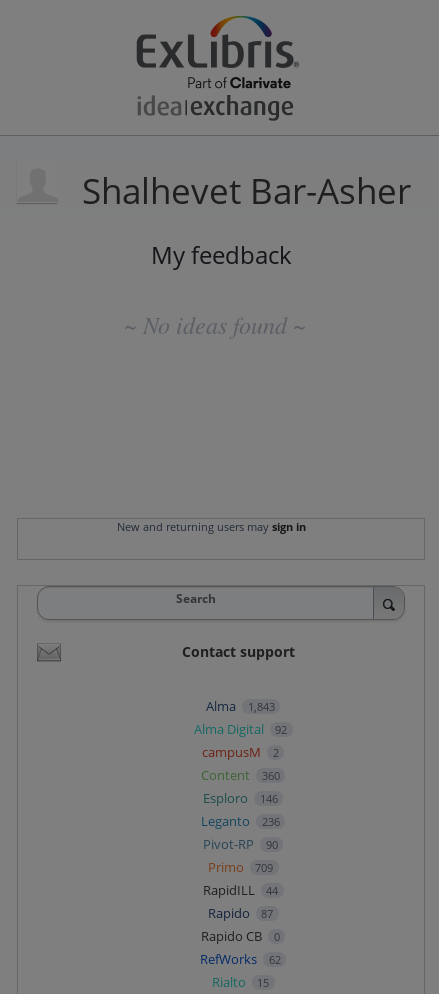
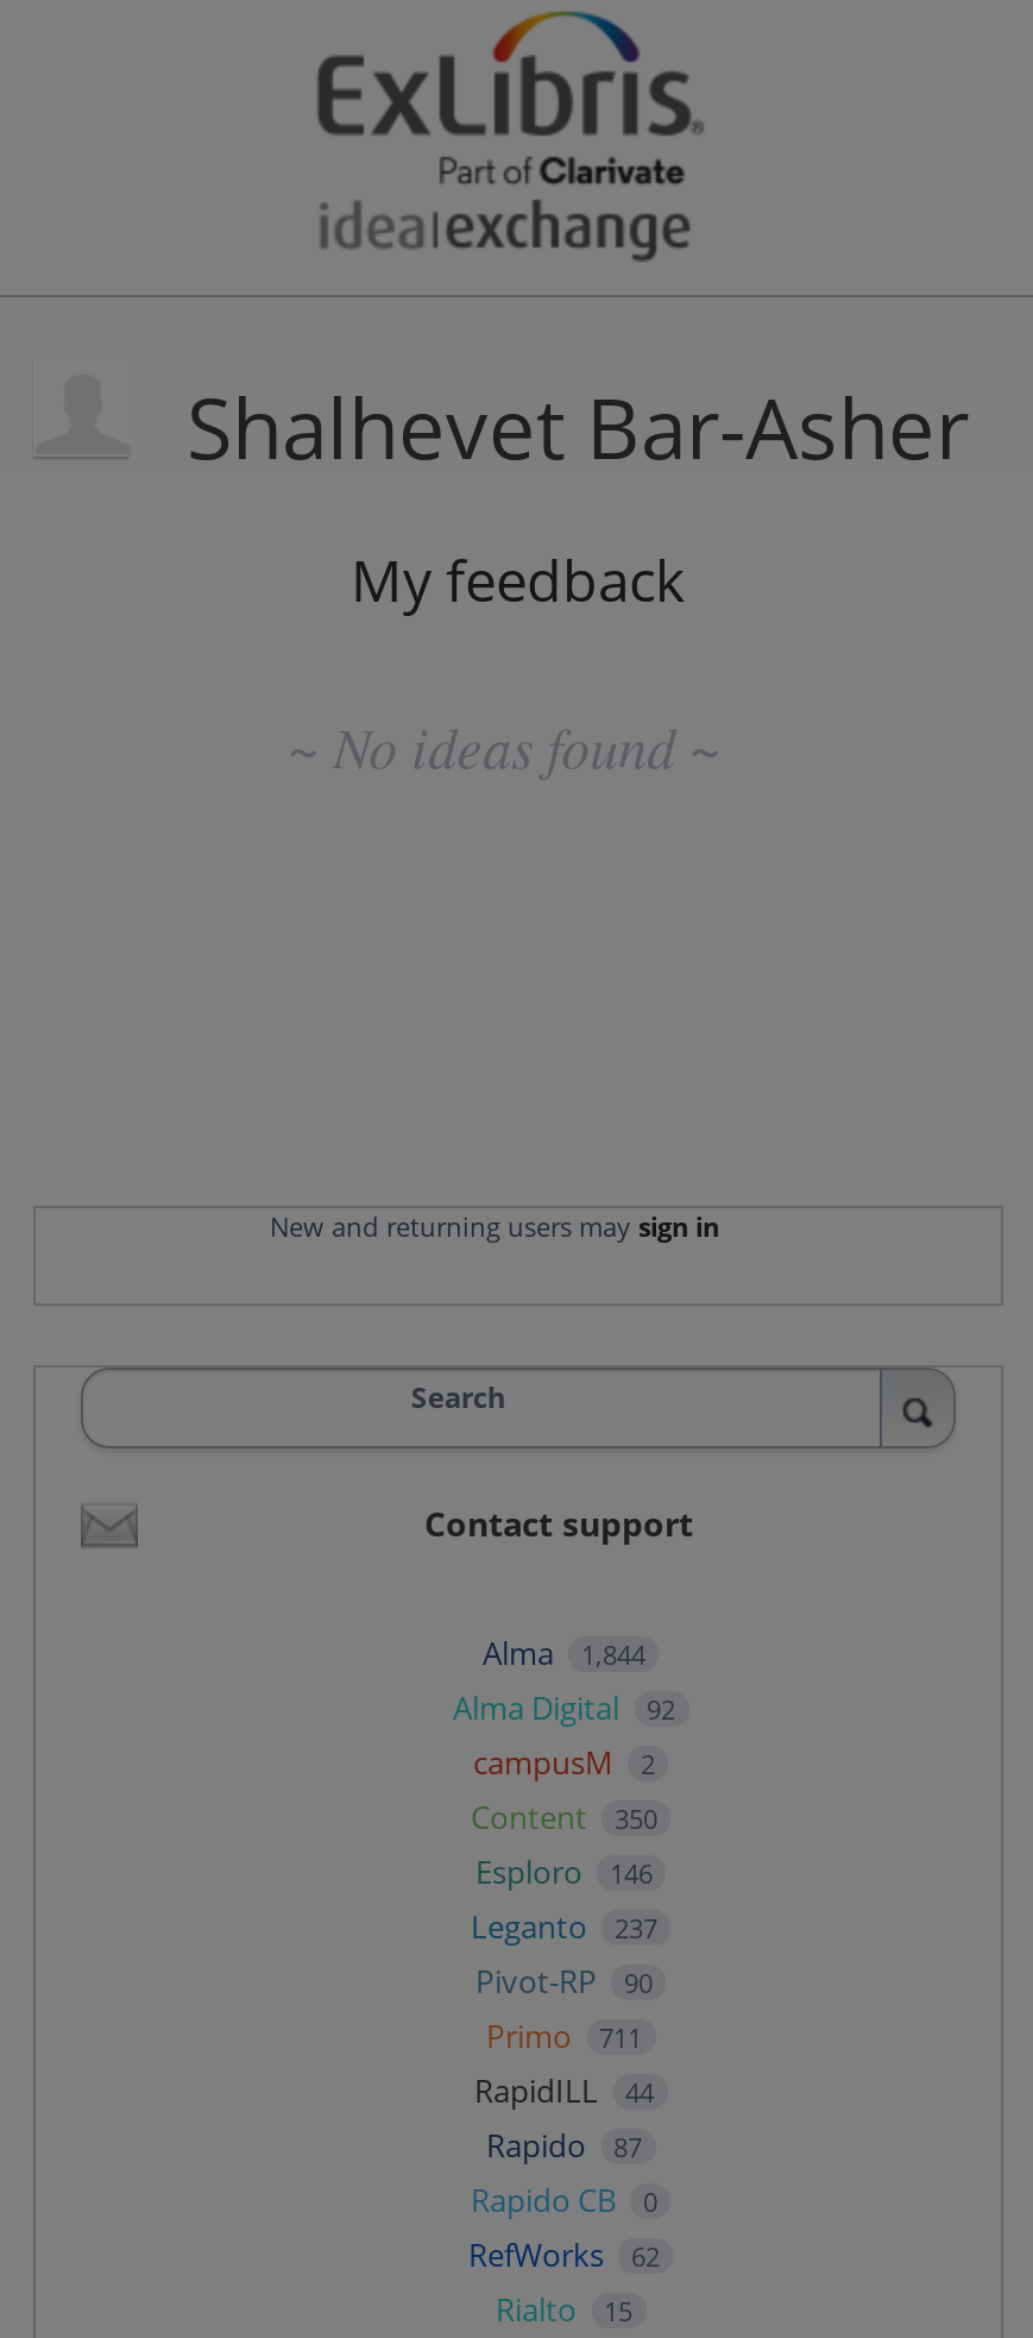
[206,697,274,715] Alma 1,843 -> [483,1633,645,1675] Alma 1,844
[201,766,279,784] Content 360 -> [471,1797,657,1839] Content 350
[201,812,279,830] Leganto 236 -> [471,1906,657,1949] Leganto 237
[207,858,273,876] Primo 709 -> [486,2015,642,2058] Primo 711

